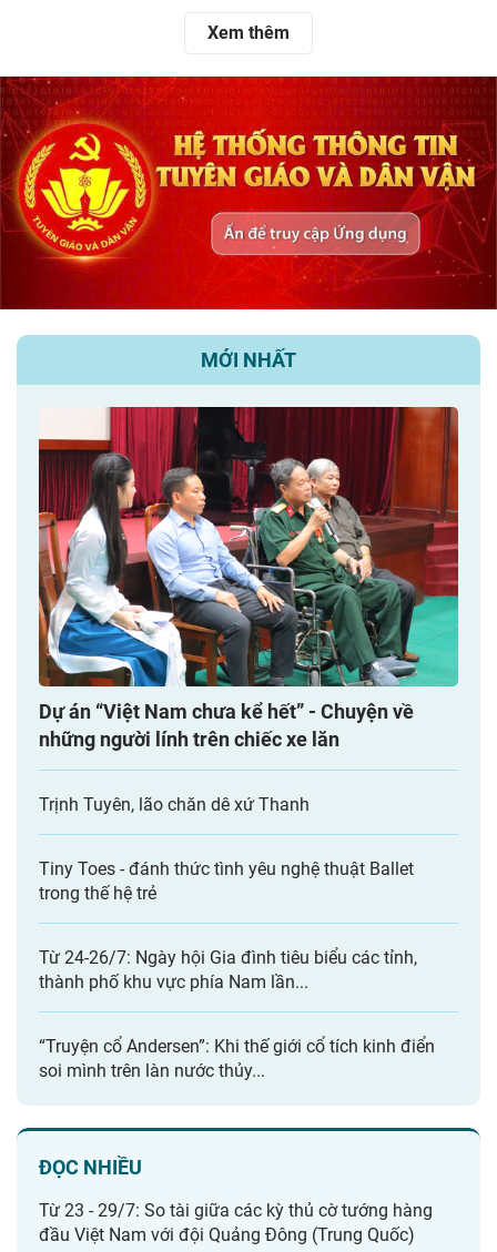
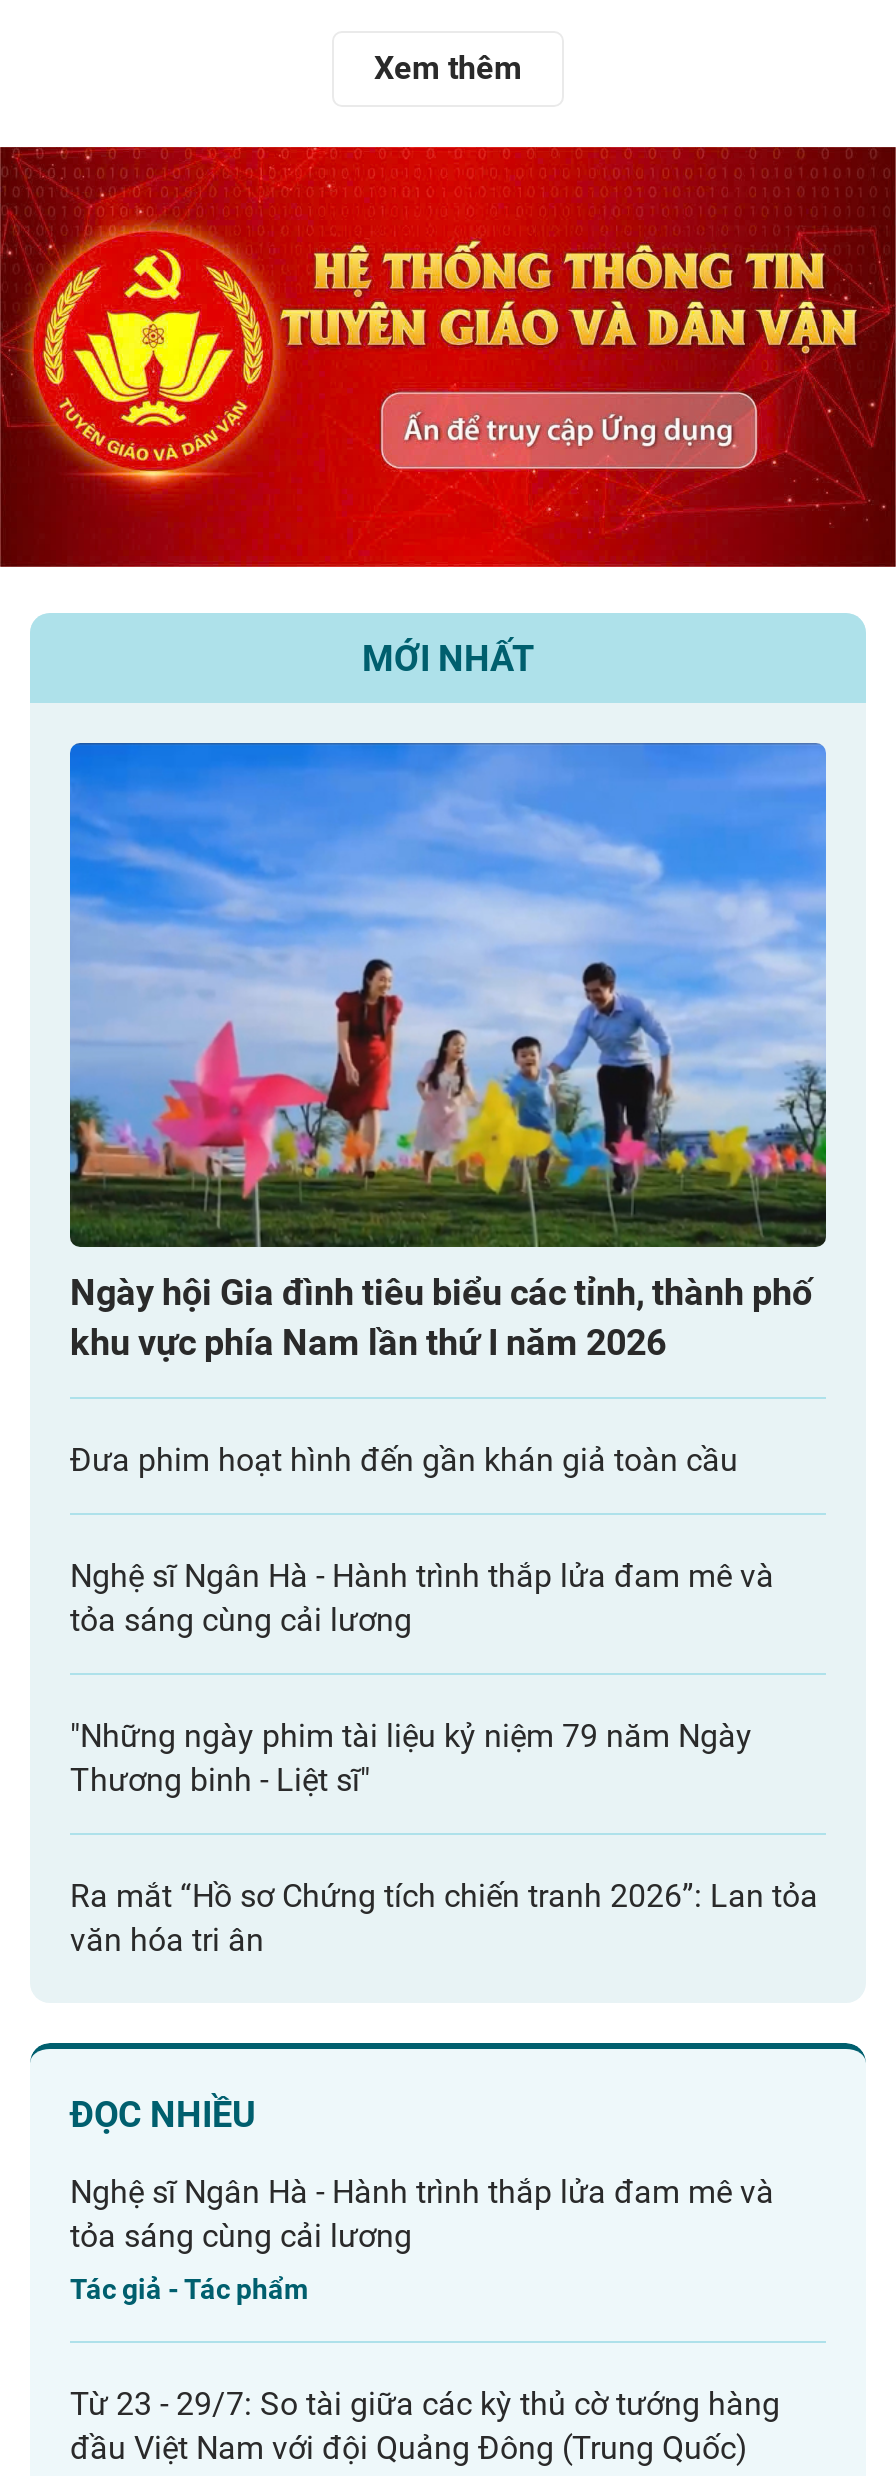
[38,406,459,751] [image] | Dự án “Việt Nam chưa kể hết” - Chuyện về | những người lính trên chiếc xe lăn -> [68,741,828,1363] [image] | Ngày hội Gia đình tiêu biểu các tỉnh, thành phố | khu vực phía Nam lần thứ I năm 2026
[39,794,310,815] Trịnh Tuyên, lão chăn dê xứ Thanh -> [70,1441,738,1479] Đưa phim hoạt hình đến gần khán giả toàn cầu
[39,858,414,904] Tiny Toes - đánh thức tình yêu nghệ thuật Ballet | trong thế hệ trẻ -> [70,1557,774,1639] Nghệ sĩ Ngân Hà - Hành trình thắp lửa đam mê và | tỏa sáng cùng cải lương
[39,947,417,992] Từ 24-26/7: Ngày hội Gia đình tiêu biểu các tỉnh, | thành phố khu vực phía Nam lần... -> [70,1717,752,1799] "Những ngày phim tài liệu kỷ niệm 79 năm Ngày | Thương binh - Liệt sĩ"
[39,1036,435,1081] “Truyện cổ Andersen”: Khi thế giới cổ tích kinh điển | soi mình trên làn nước thủy... -> [70,1877,818,1959] Ra mắt “Hồ sơ Chứng tích chiến tranh 2026”: Lan tỏa | văn hóa tri ân
none -> [70,2173,774,2305] Nghệ sĩ Ngân Hà - Hành trình thắp lửa đam mê và | tỏa sáng cùng cải lương | Tác giả - Tác phẩm

